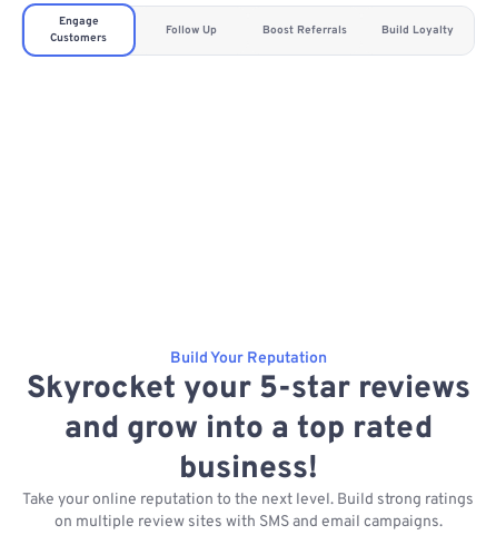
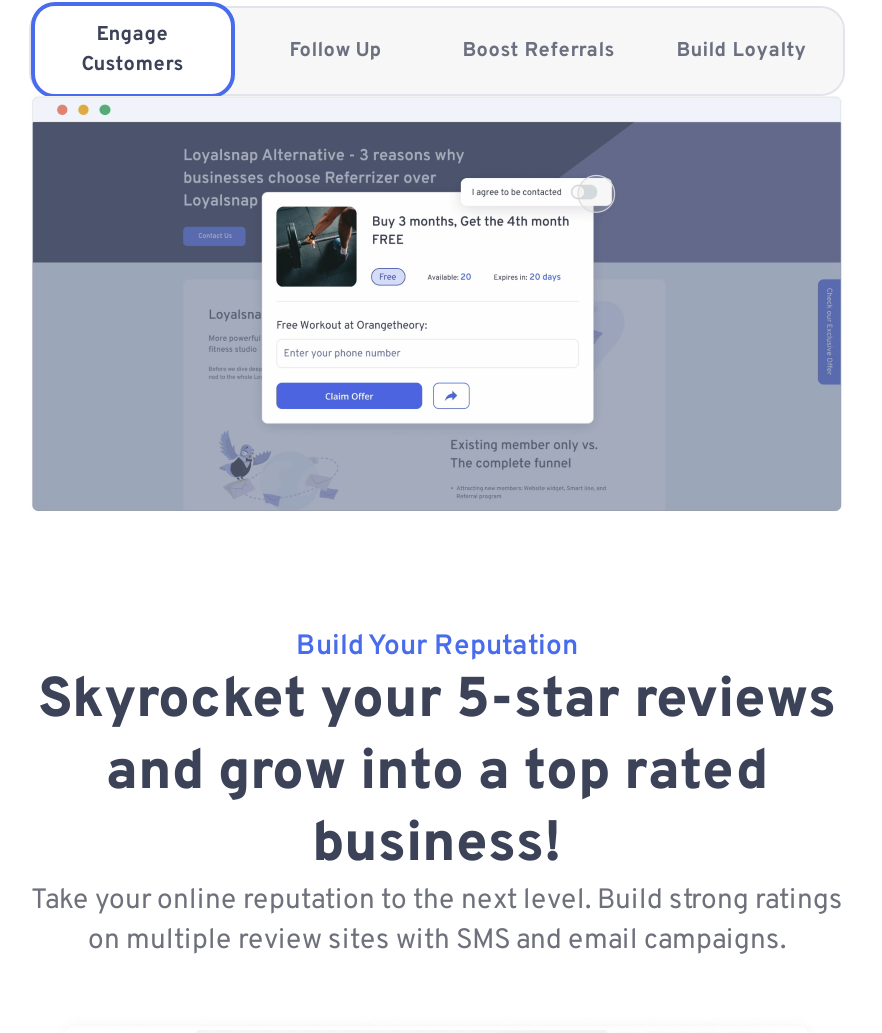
none -> [31,94,843,512] [image]

